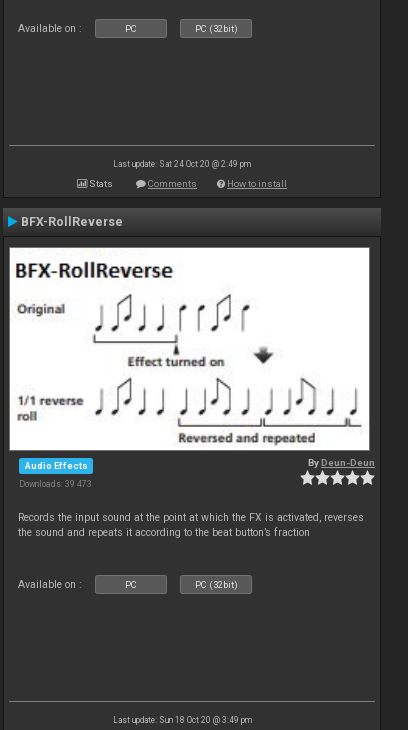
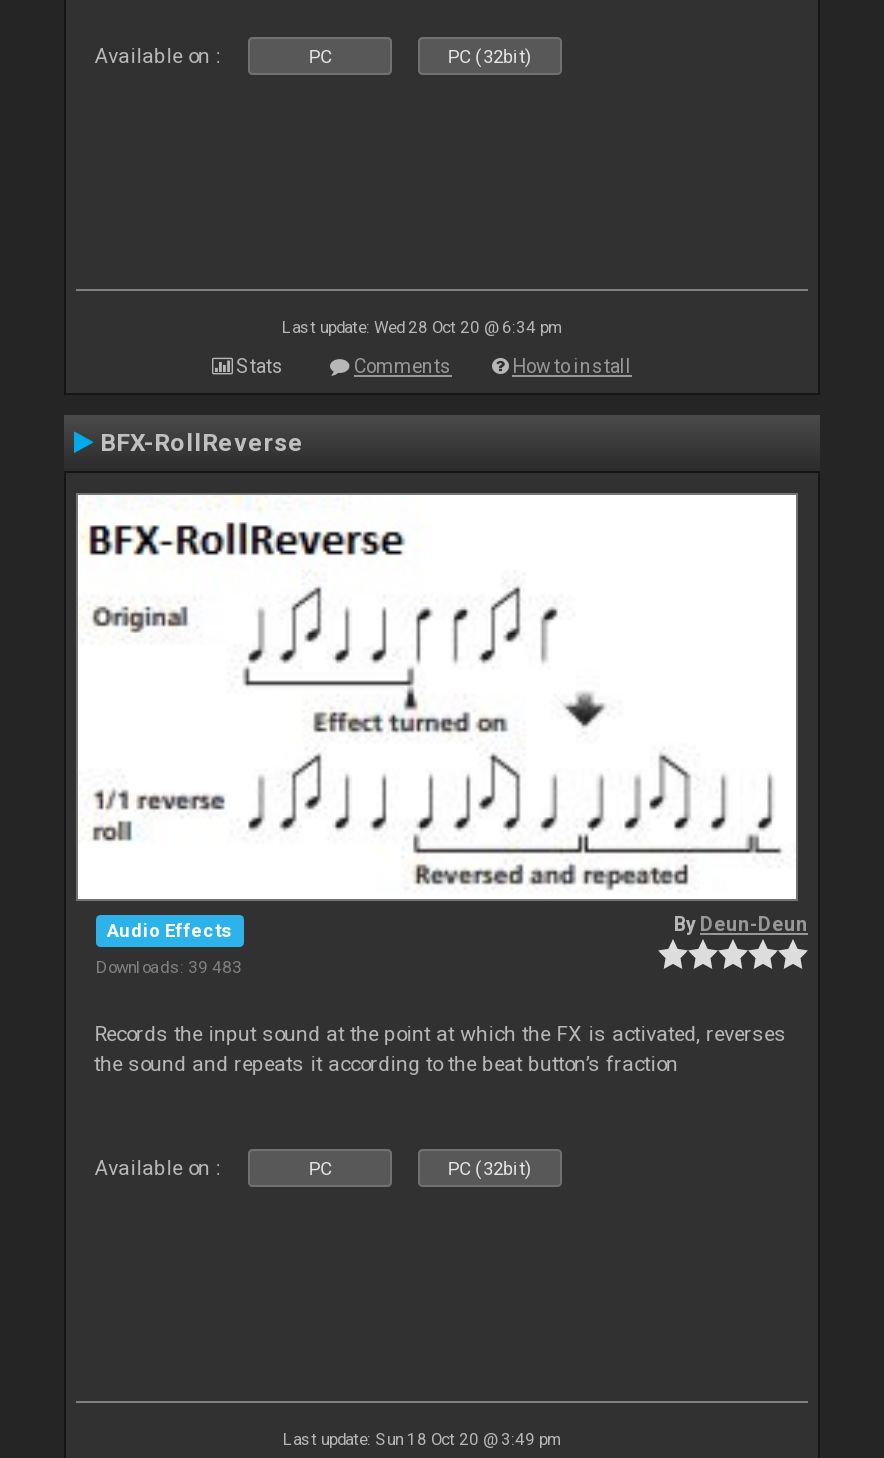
[113,159,251,169] Last update: Sat 24 Oct 20 @ 2:49 pm -> [282,317,562,337] Last update: Wed 28 Oct 20 @ 6:34 pm
[19,479,92,489] Downloads: 39 473 -> [96,956,242,976] Downloads: 39 483

